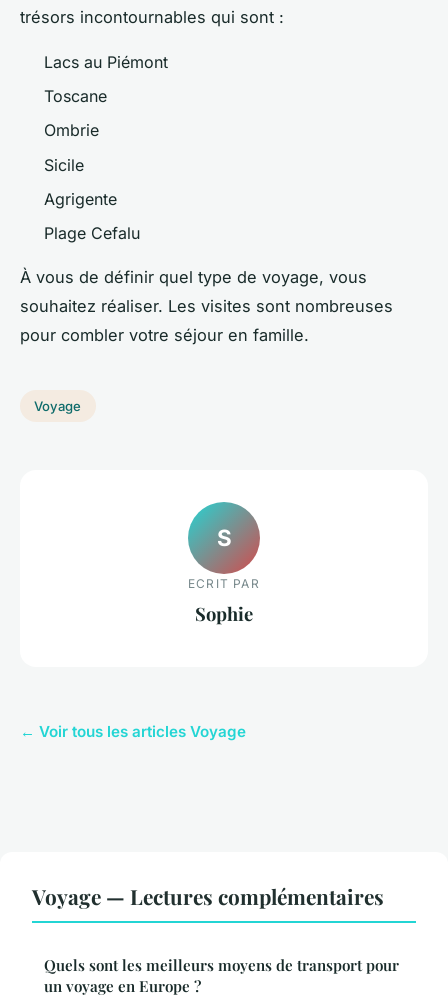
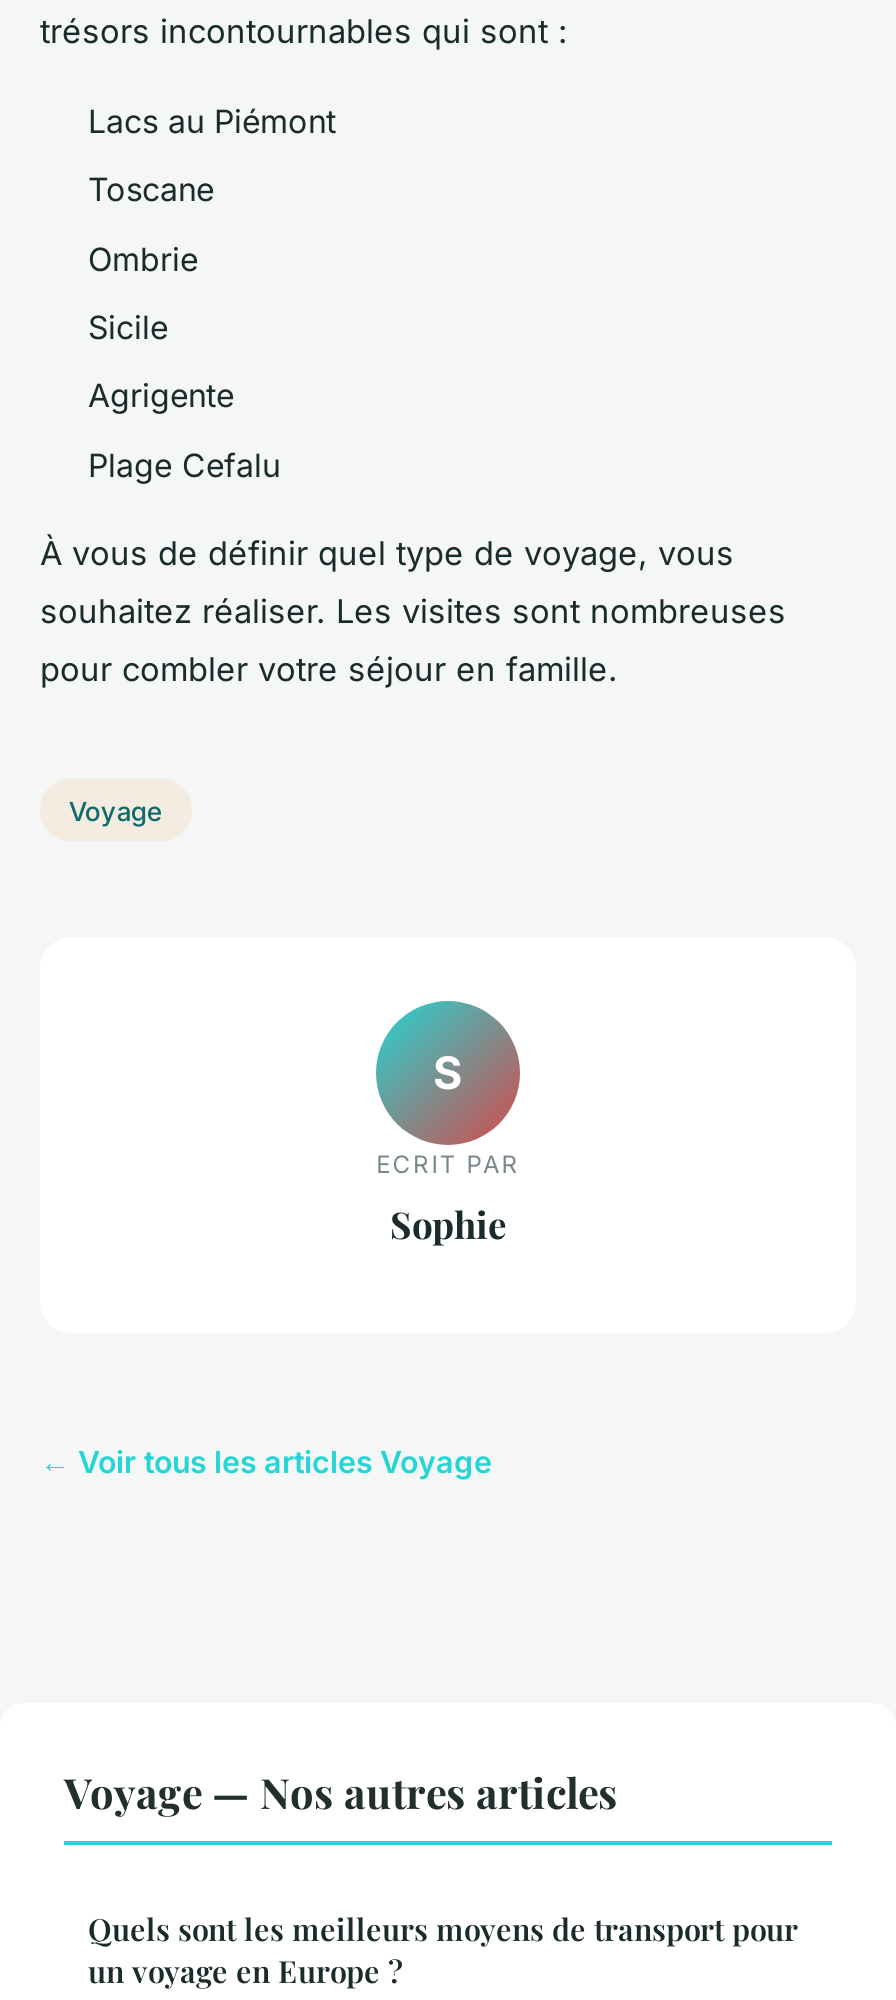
[32,882,384,910] Voyage — Lectures complémentaires -> [64,1762,618,1818] Voyage — Nos autres articles

